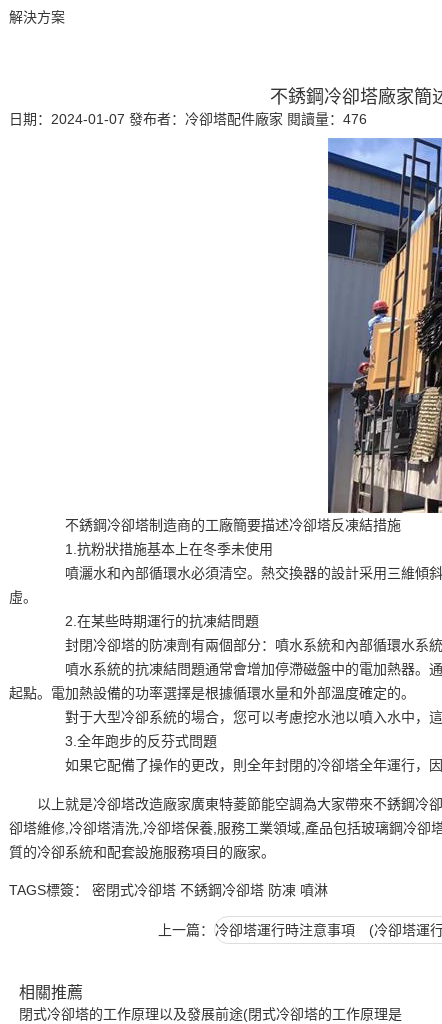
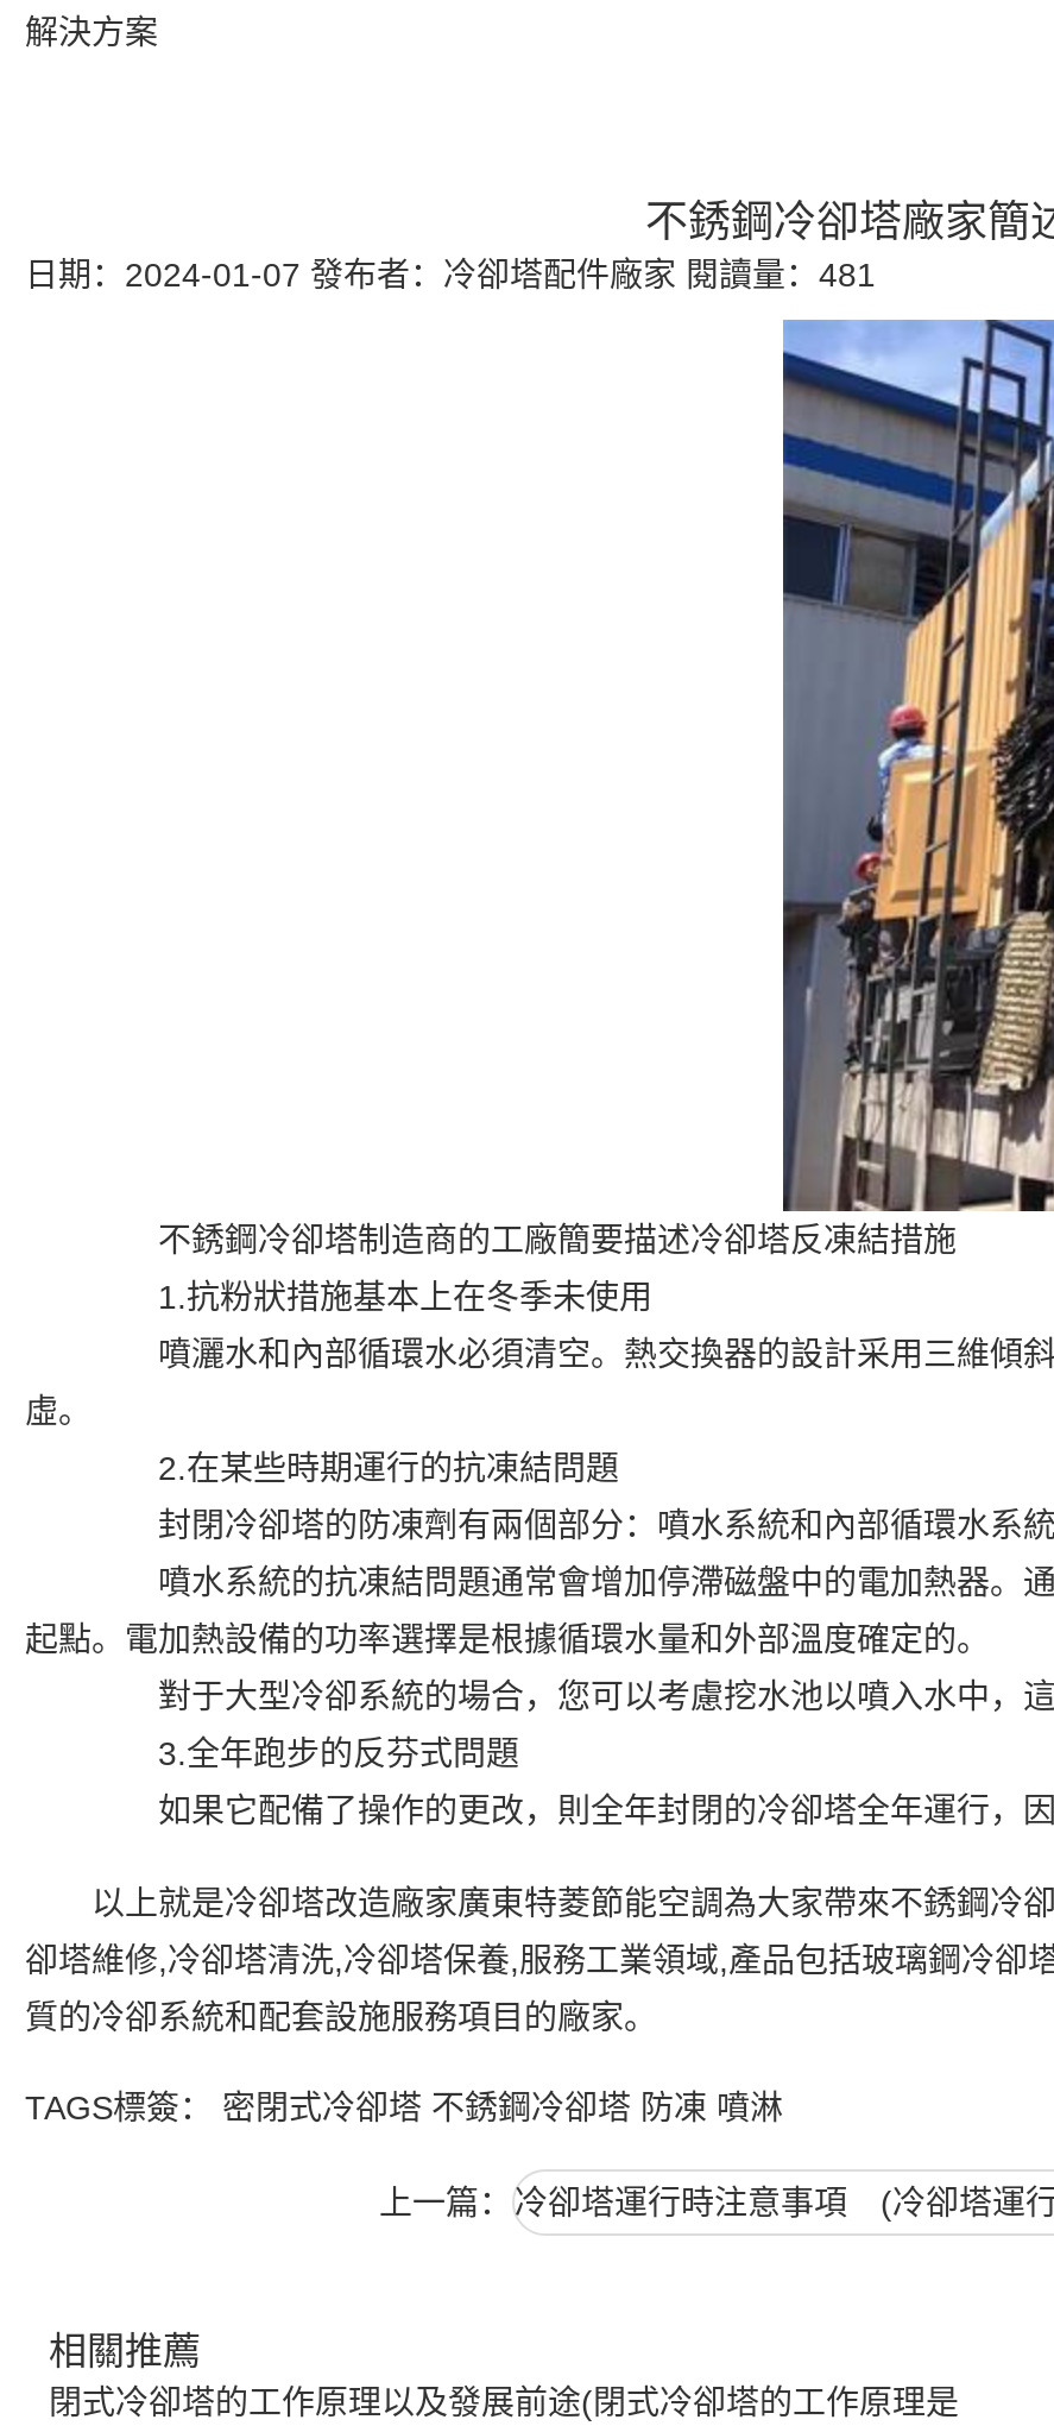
[9,111,367,127] 日期：2024-01-07發布者：冷卻塔配件廠家閱讀量：476 -> [25,256,876,294] 日期：2024-01-07發布者：冷卻塔配件廠家閱讀量：481

